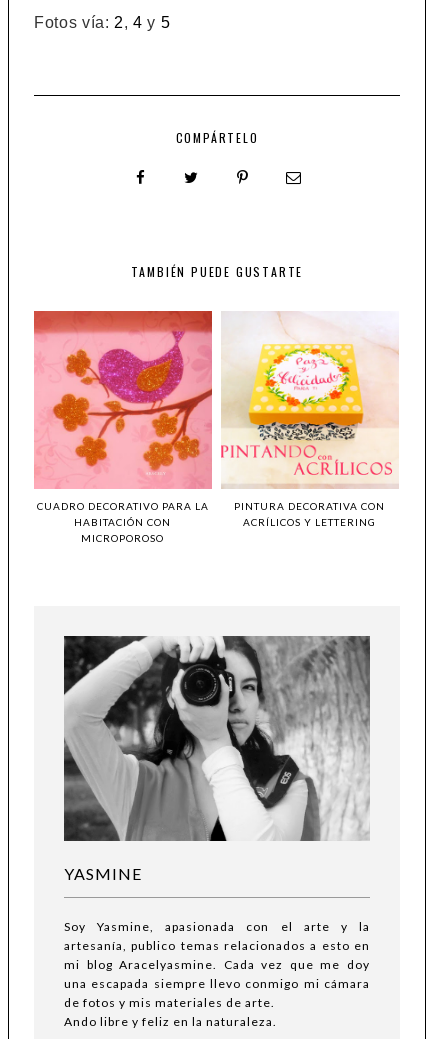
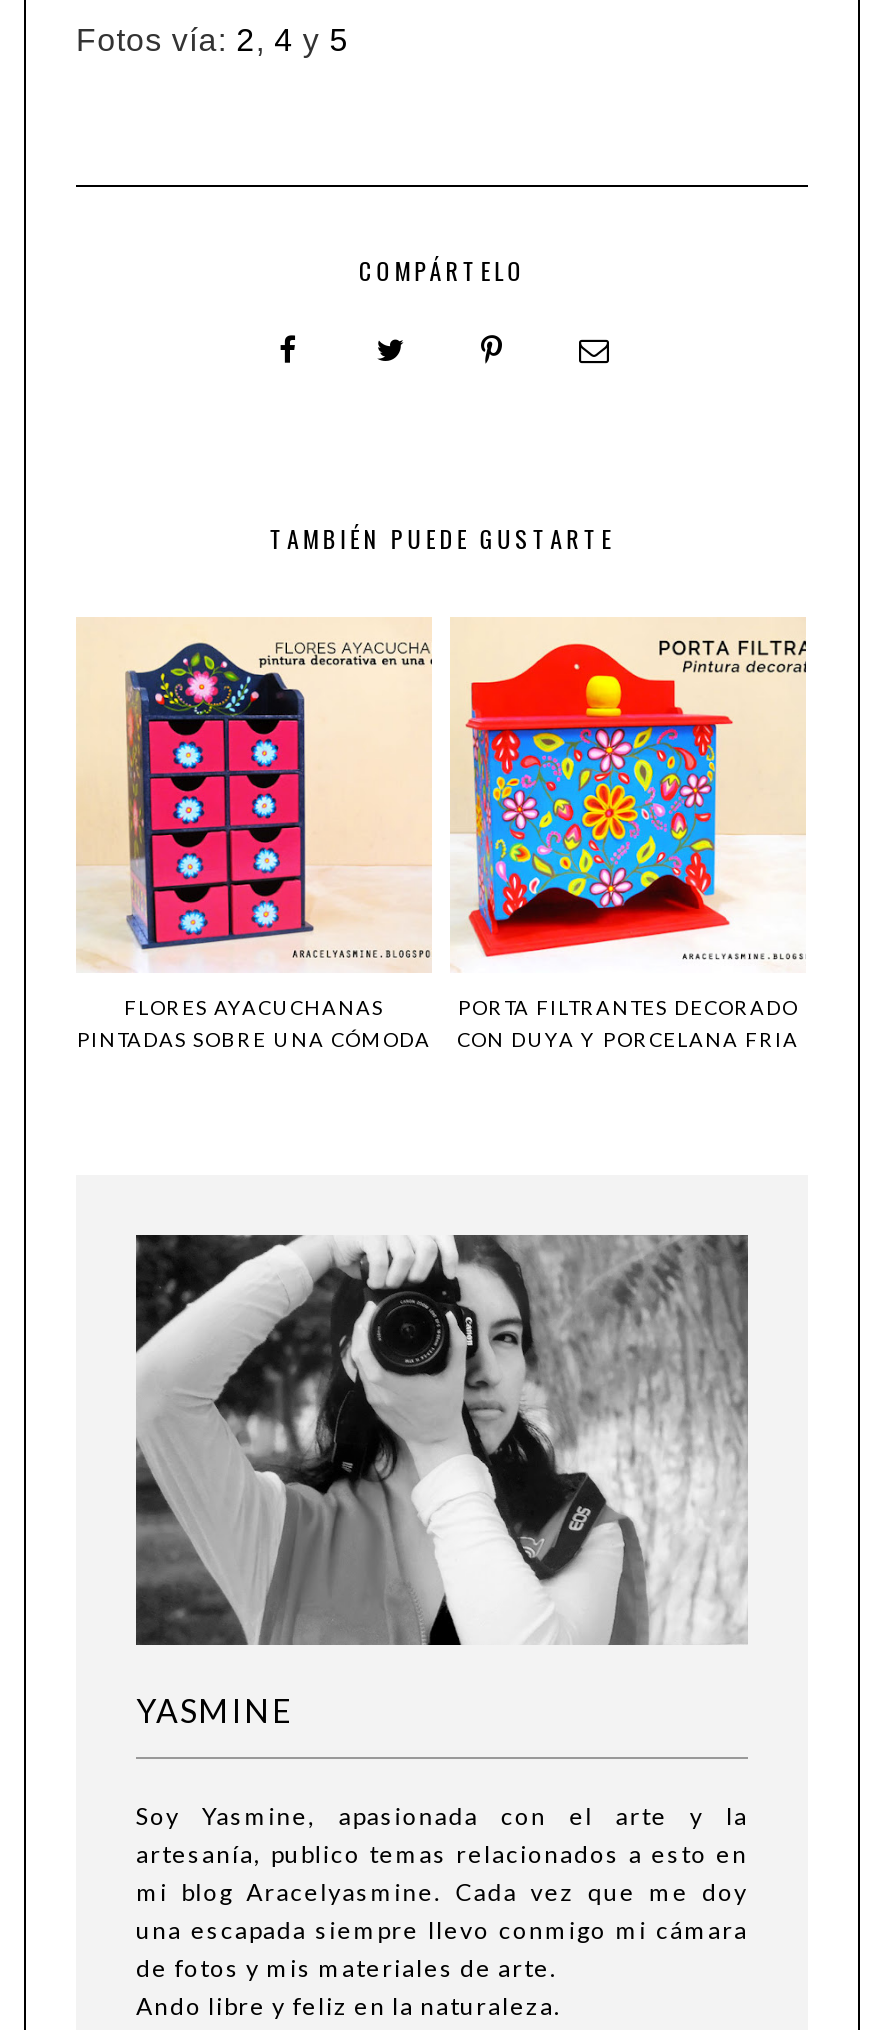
[33,310,213,544] [image] | CUADRO DECORATIVO PARA LA | HABITACIÓN CON | MICROPOROSO -> [76,617,432,1051] [image] | FLORES AYACUCHANAS | PINTADAS SOBRE UNA CÓMODA
[221,324,398,528] [image] | PINTURA DECORATIVA CON | ACRÍLICOS Y LETTERING -> [457,617,808,1051] [image] | PORTA FILTRANTES DECORADO | CON DUYA Y PORCELANA FRIA

